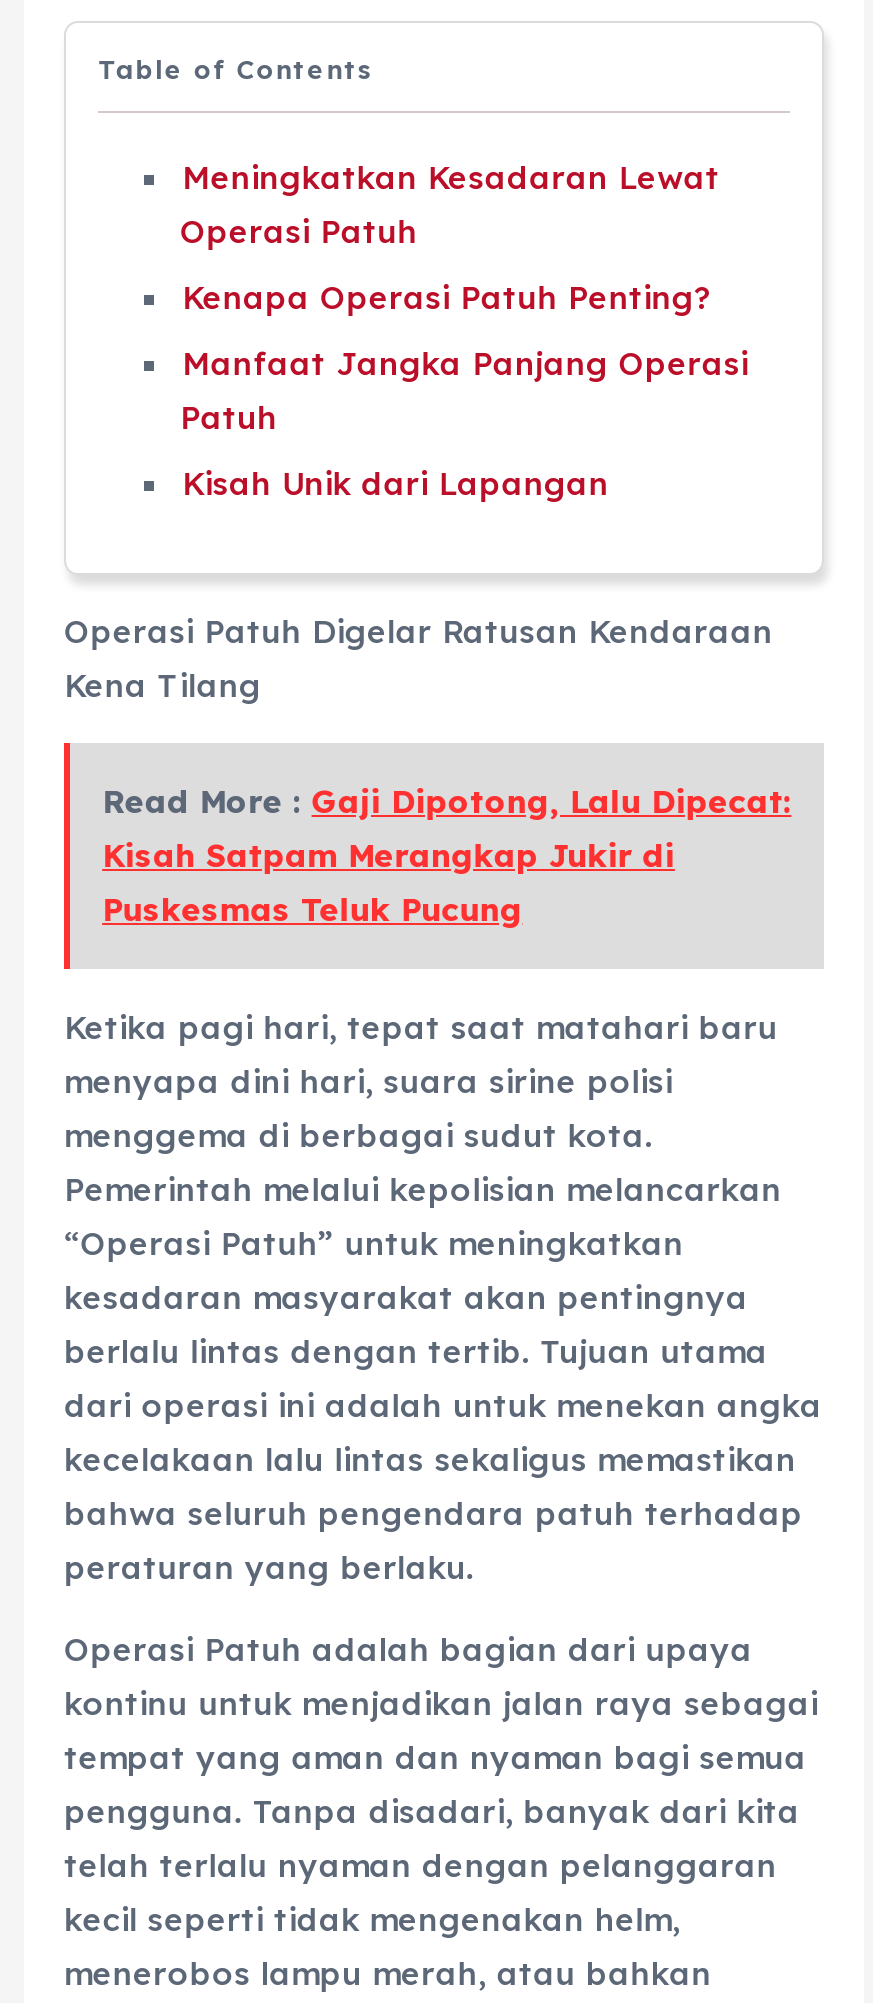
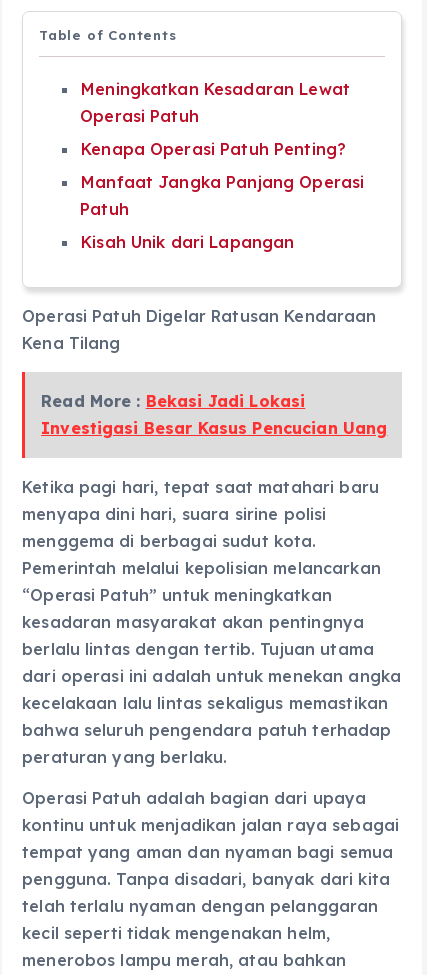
[102,780,791,928] Read More : Gaji Dipotong, Lalu Dipecat: | Kisah Satpam Merangkap Jukir di | Puskesmas Teluk Pucung -> [41,390,387,437] Read More : Bekasi Jadi Lokasi | Investigasi Besar Kasus Pencucian Uang

